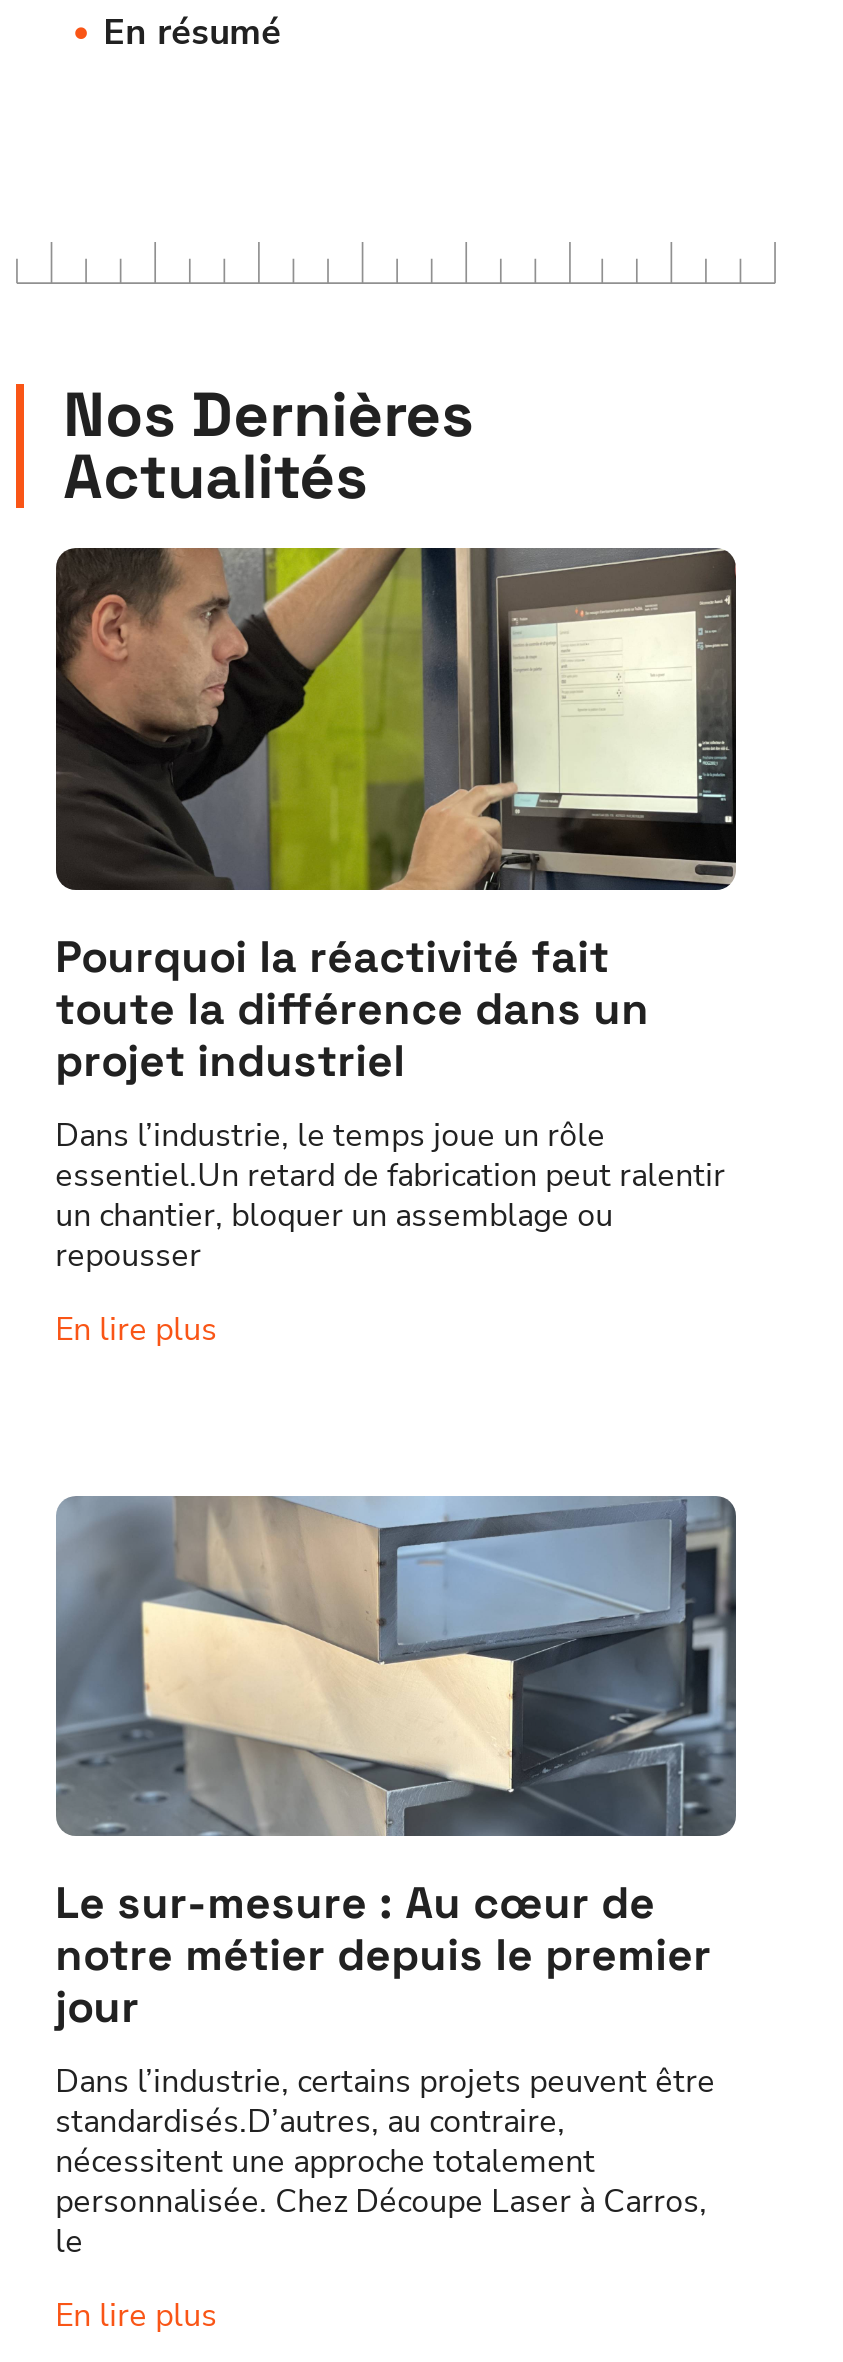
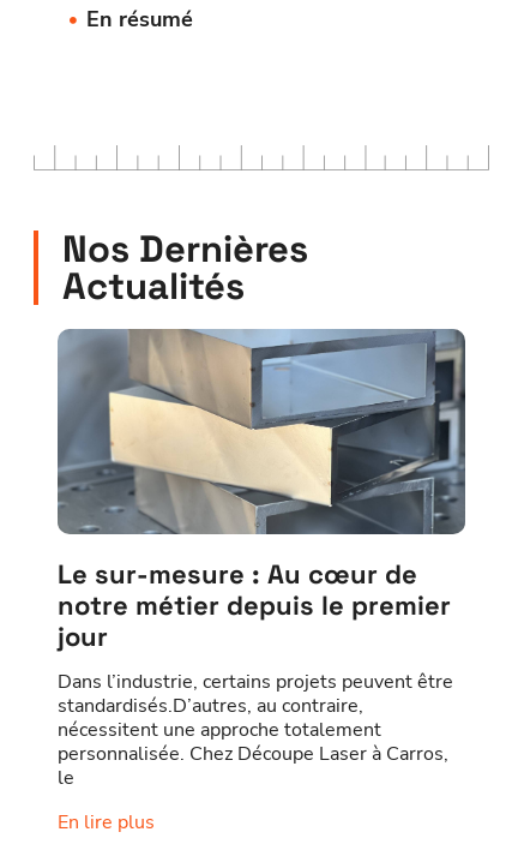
[54,546,738,1351] [image] | Pourquoi la réactivité fait | toute la différence dans un | projet industriel | Dans l’industrie, le temps joue un rôle | essentiel.Un retard de fabrication peut ralentir | un chantier, bloquer un assemblage ou | repousser | En lire plus -> none

